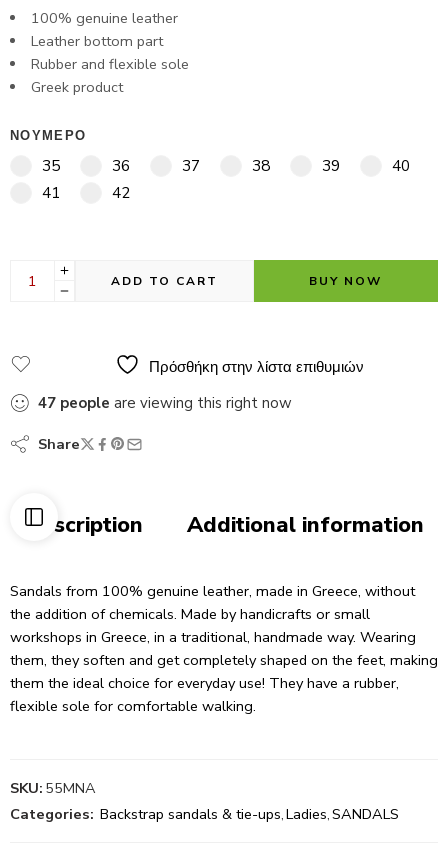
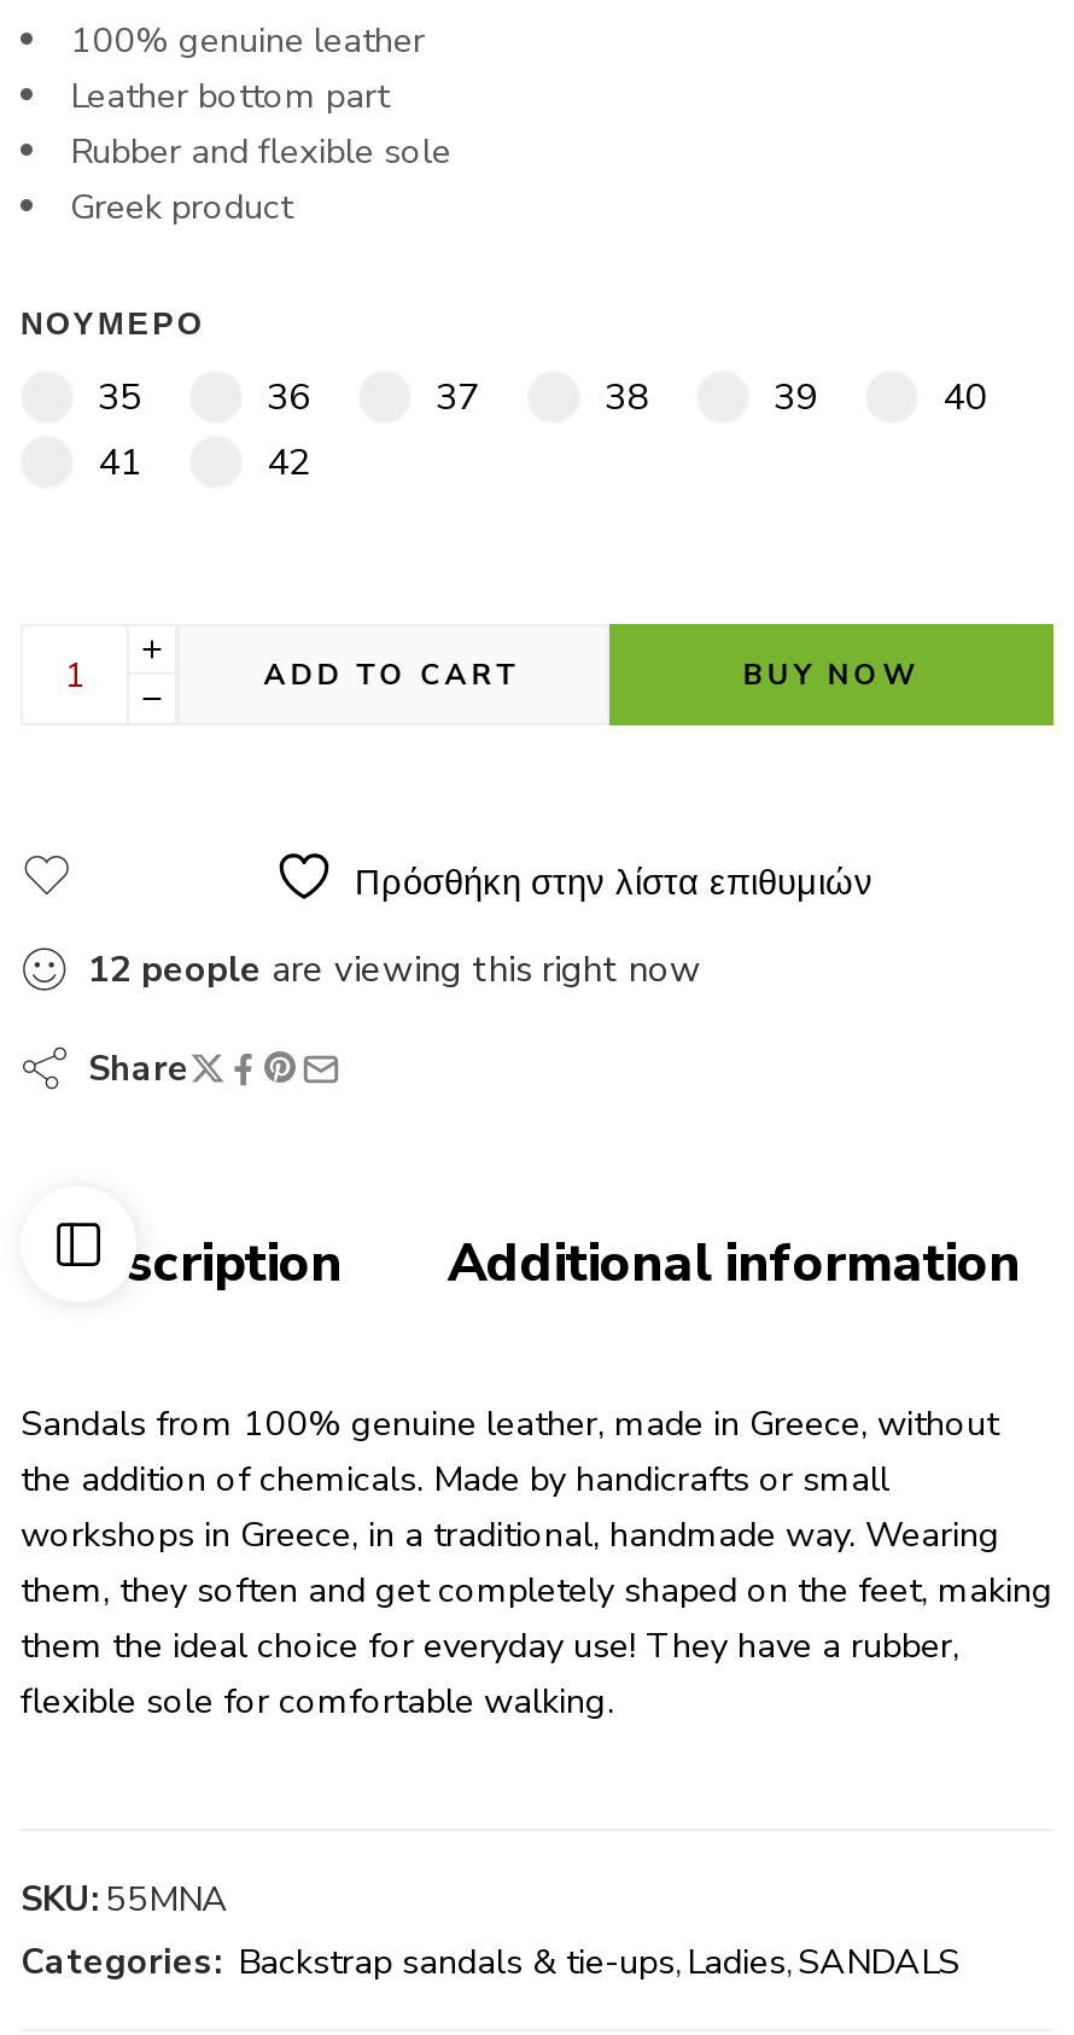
[38,393,292,413] 47 people are viewing this right now -> [88,945,701,993] 12 people are viewing this right now

